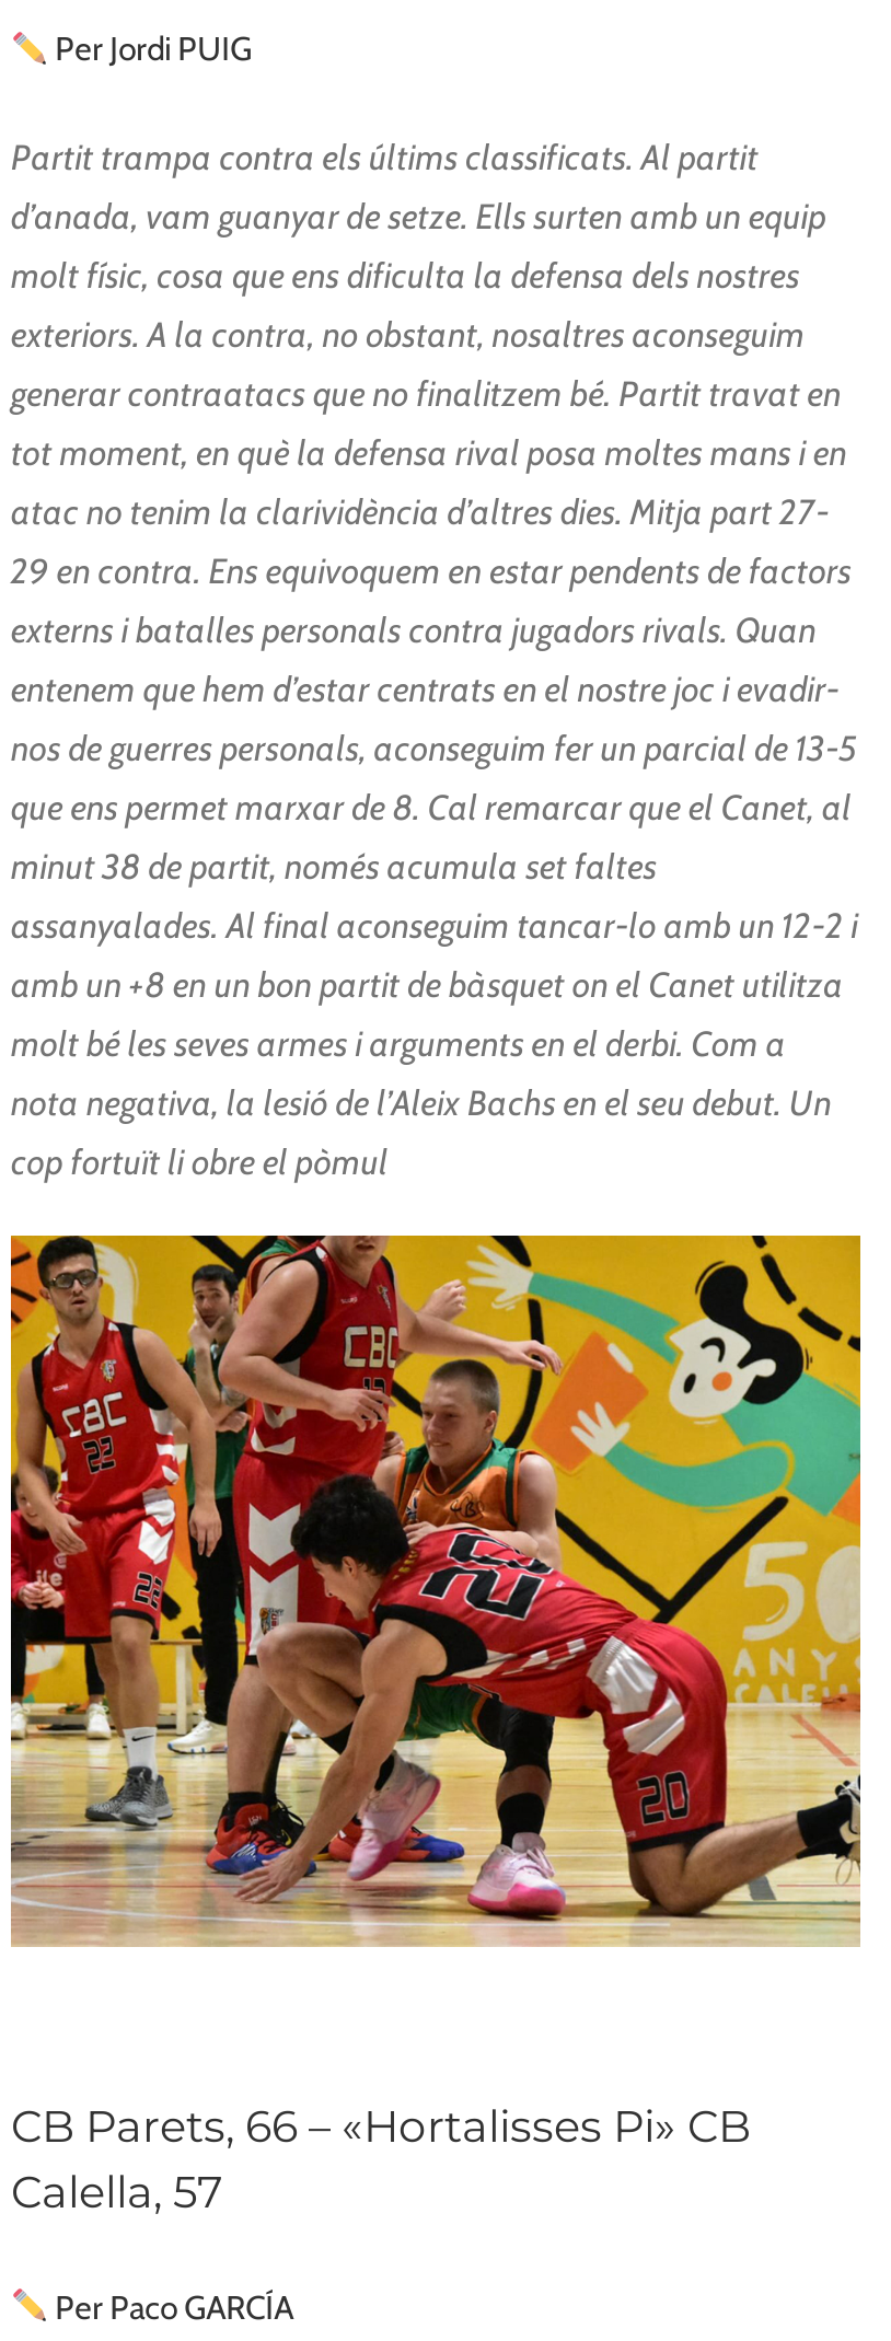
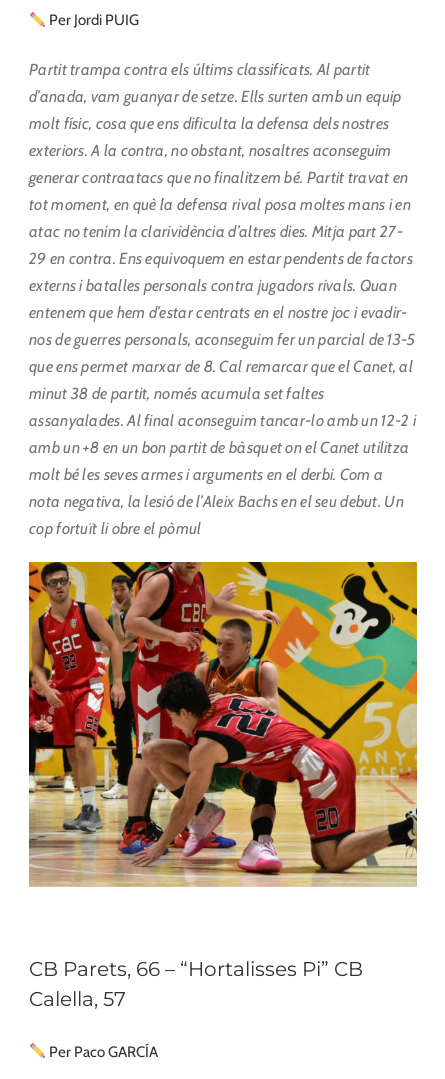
[11,2100,751,2153] CB Parets, 66 – «Hortalisses Pi» CB -> [29,957,363,981] CB Parets, 66 – “Hortalisses Pi” CB

